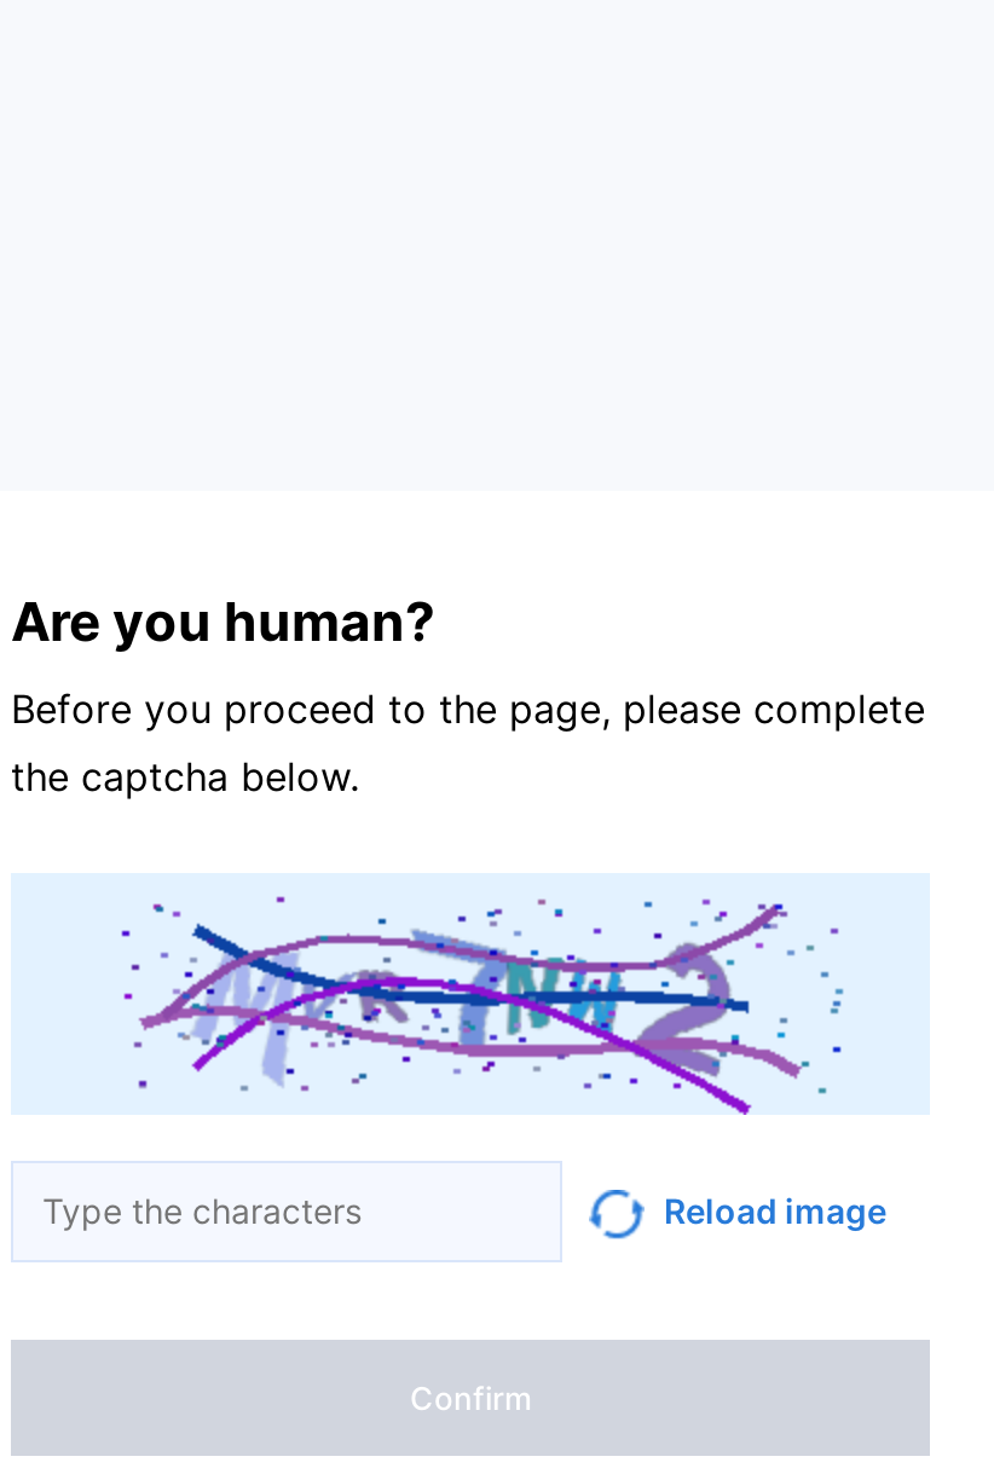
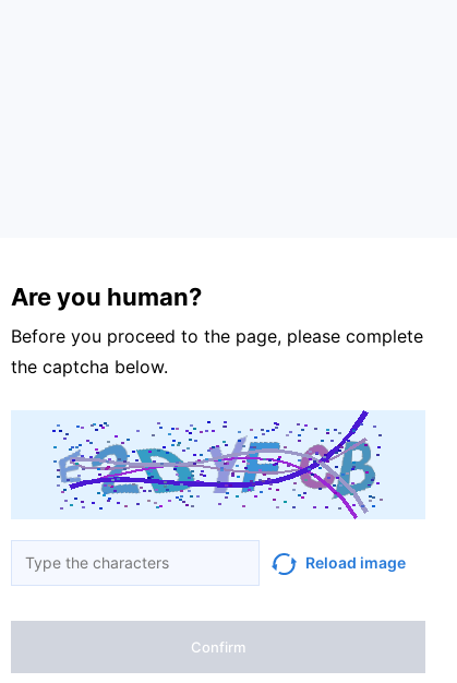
[105,875,845,1117] [image] -> [51,409,385,520] [image]

